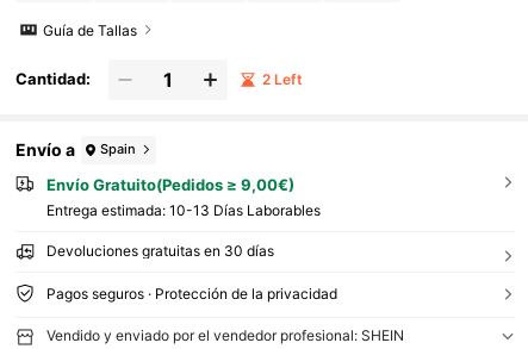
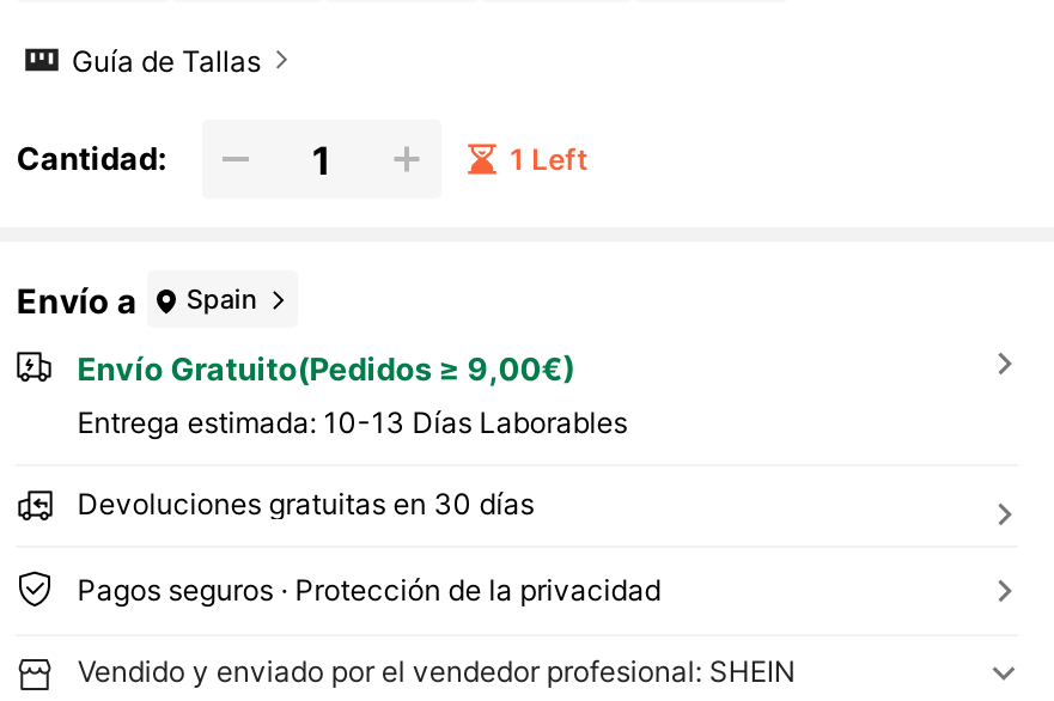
[262,70,302,88] 2 Left -> [510,141,589,177] 1 Left

